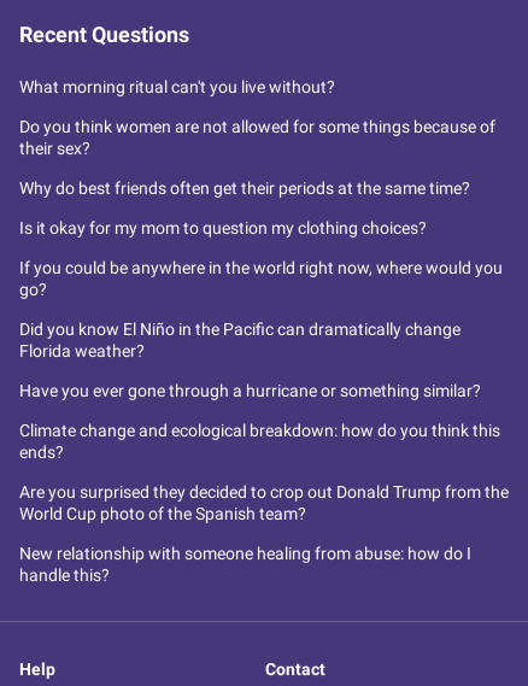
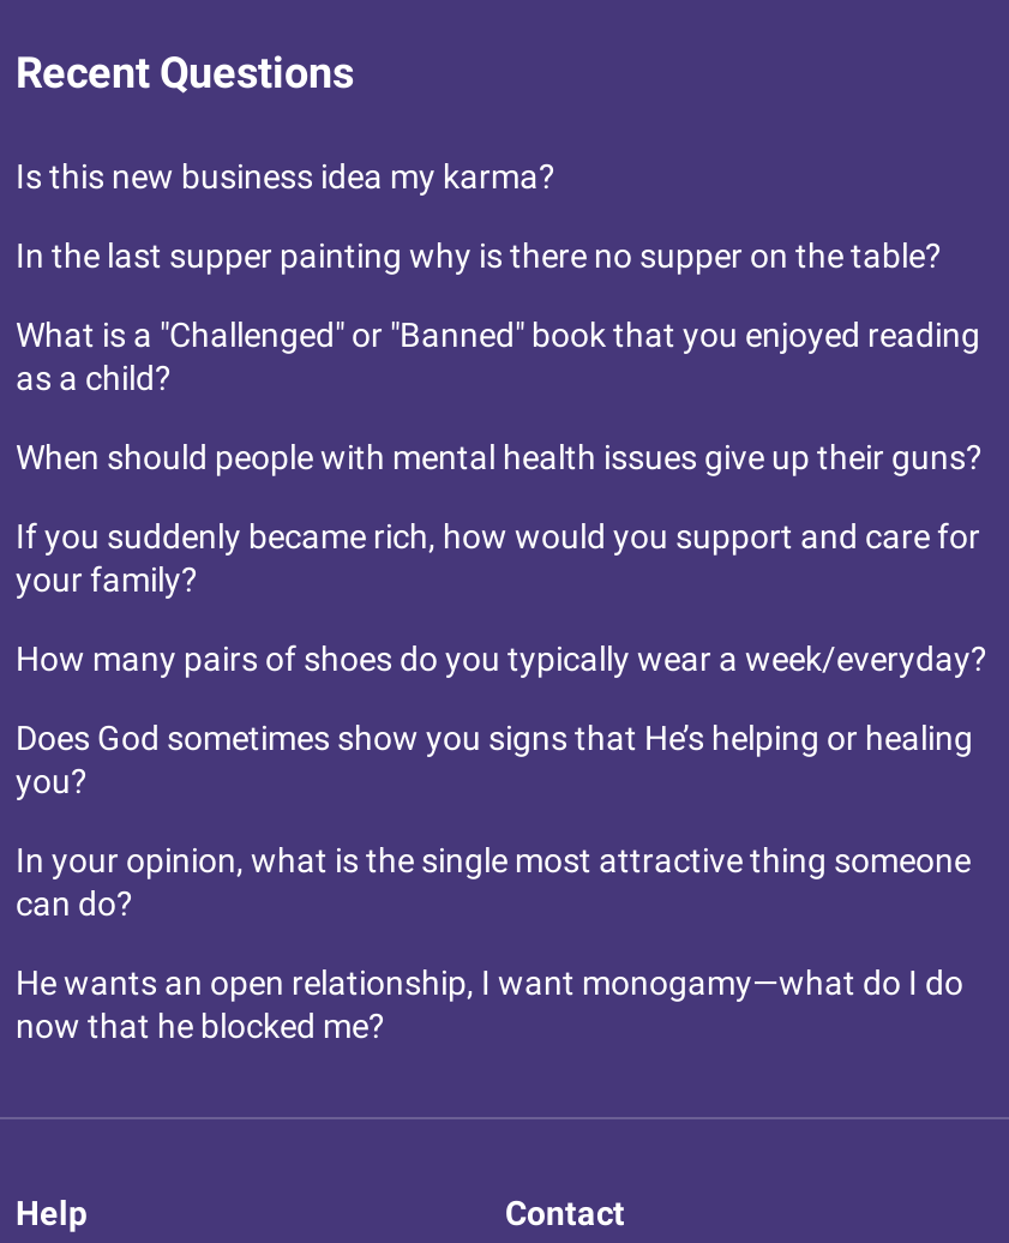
[19,77,509,584] What morning ritual can't you live without? | Do you think women are not allowed for some things because of | their sex? | Why do best friends often get their periods at the same time? | Is it okay for my mom to question my clothing choices? | If you could be anywhere in the world right now, where would you | go? | Did you know El Niño in the Pacific can dramatically change | Florida weather? | Have you ever gone through a hurricane or something similar? | Climate change and ecological breakdown: how do you think this | ends? | Are you surprised they decided to crop out Donald Trump from the | World Cup photo of the Spanish team? | New relationship with someone healing from abuse: how do I | handle this? -> [16,157,987,1045] Is this new business idea my karma? | In the last supper painting why is there no supper on the table? | What is a "Challenged" or "Banned" book that you enjoyed reading | as a child? | When should people with mental health issues give up their guns? | If you suddenly became rich, how would you support and care for | your family? | How many pairs of shoes do you typically wear a week/everyday? | Does God sometimes show you signs that He’s helping or healing | you? | In your opinion, what is the single most attractive thing someone | can do? | He wants an open relationship, I want monogamy—what do I do | now that he blocked me?

